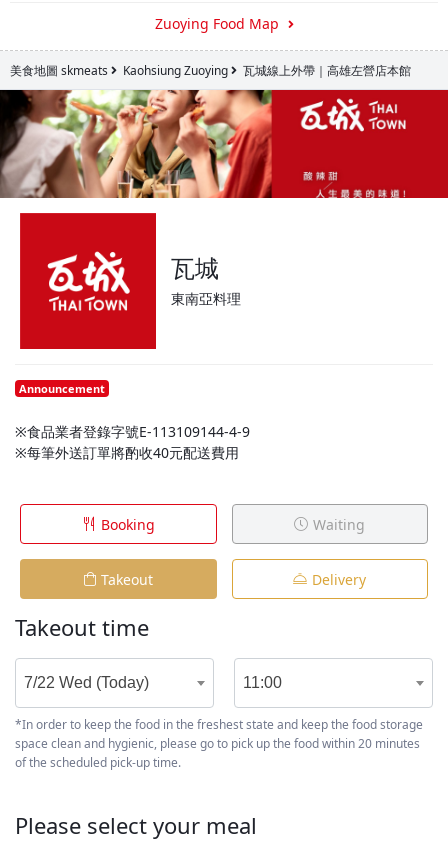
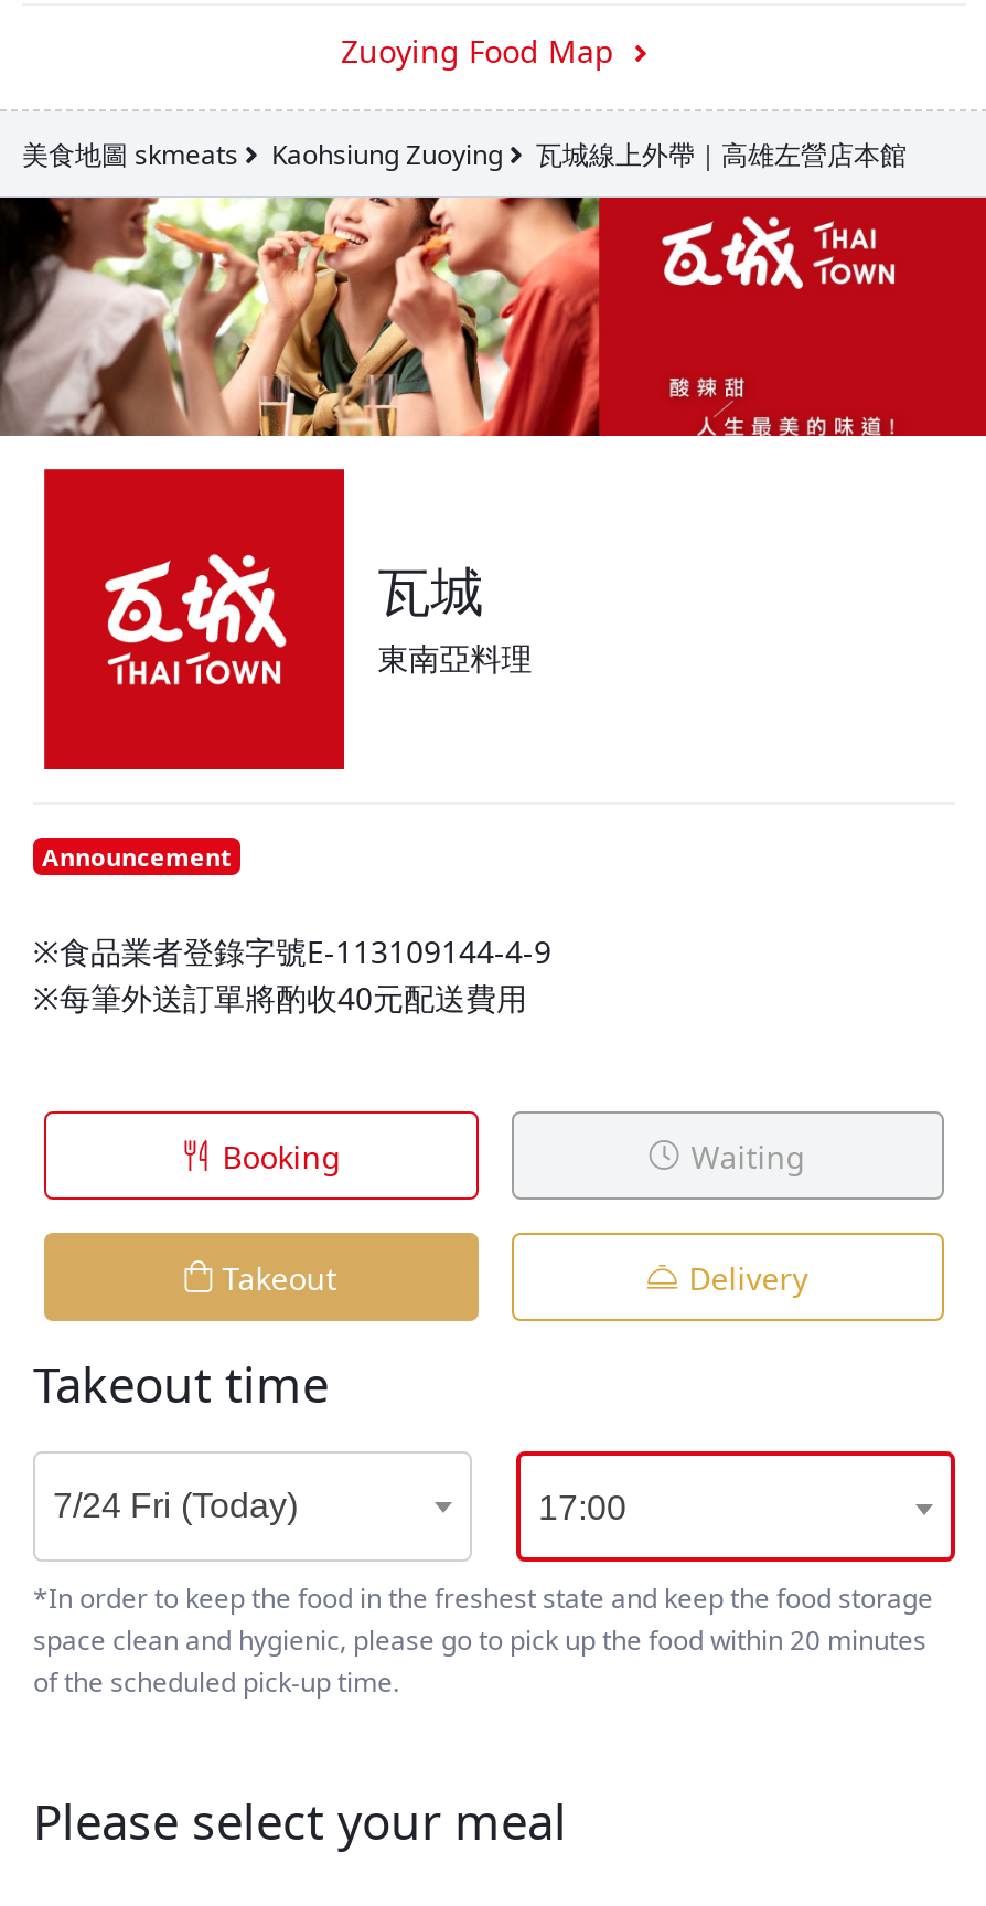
[24,674,149,691] 7/22 Wed (Today) -> [53,1487,298,1524] 7/24 Fri (Today)
[243,674,282,691] 11:00 -> [538,1489,626,1527] 17:00

